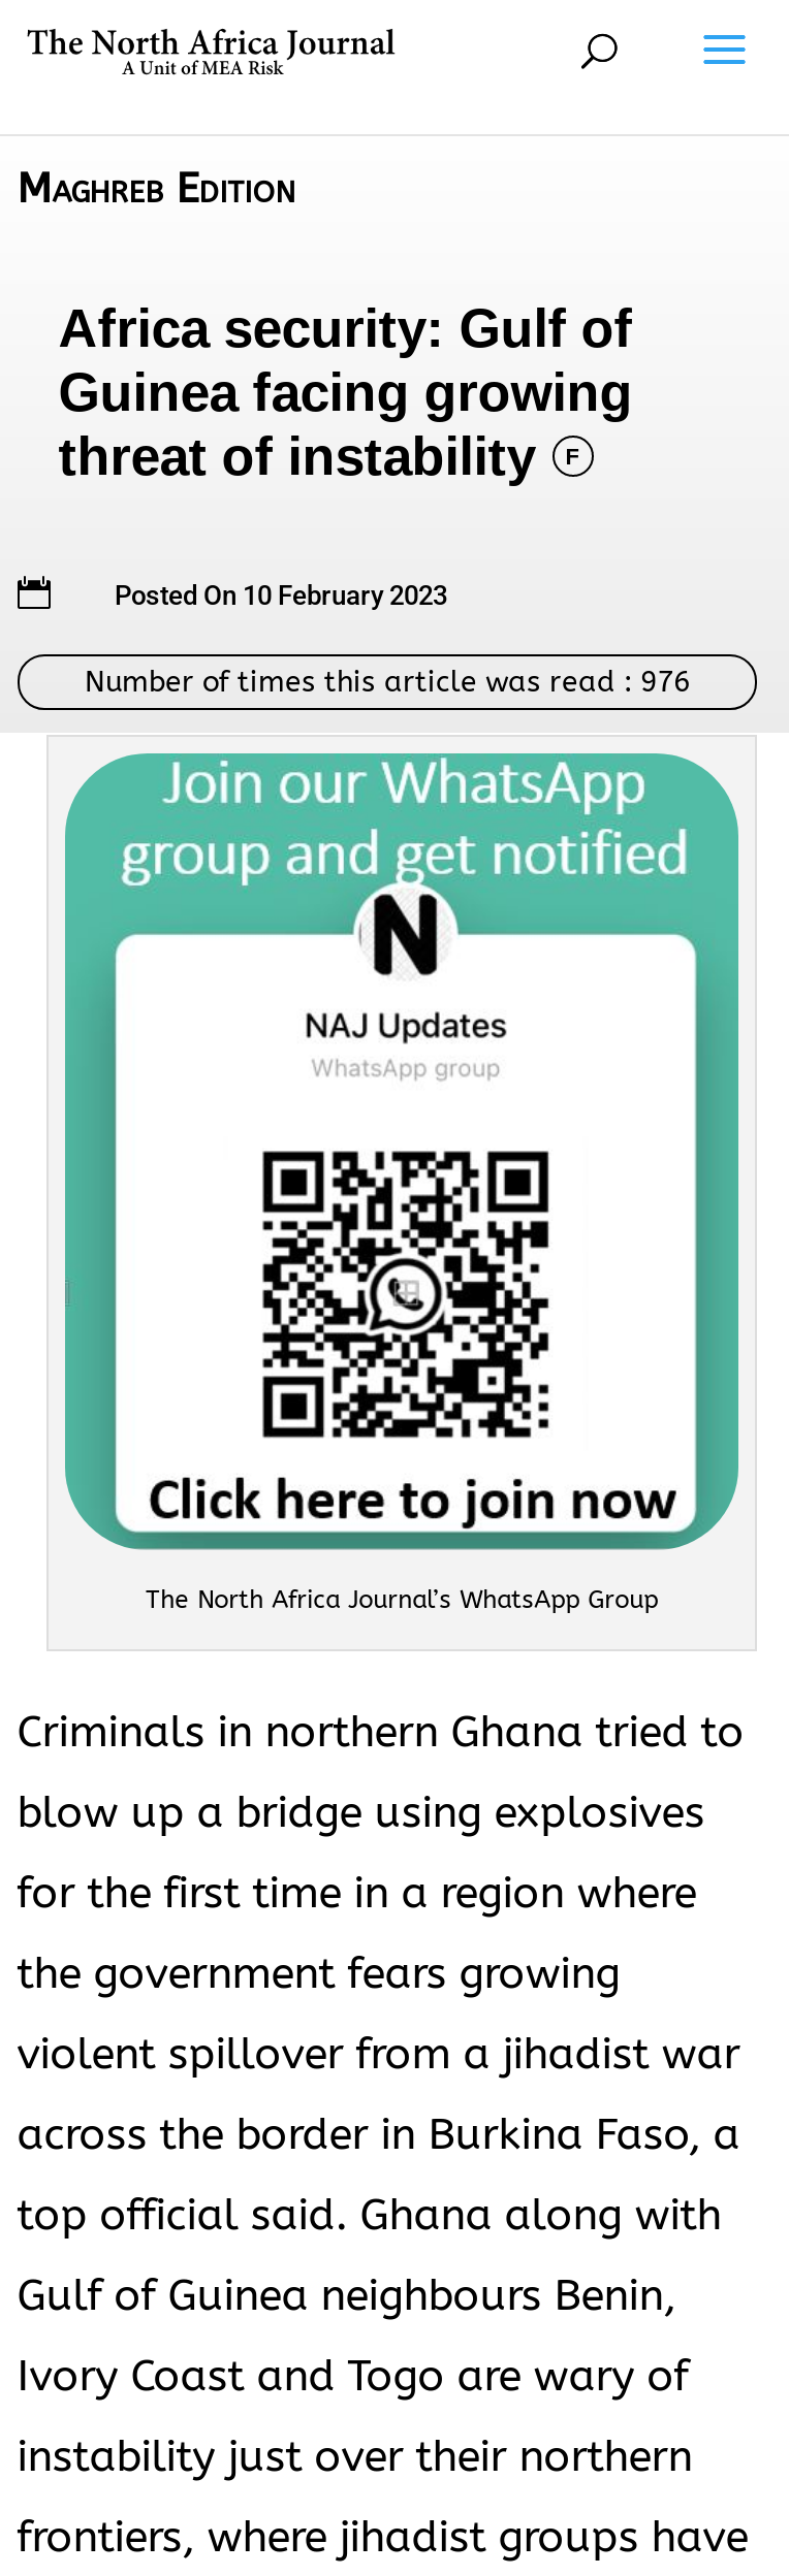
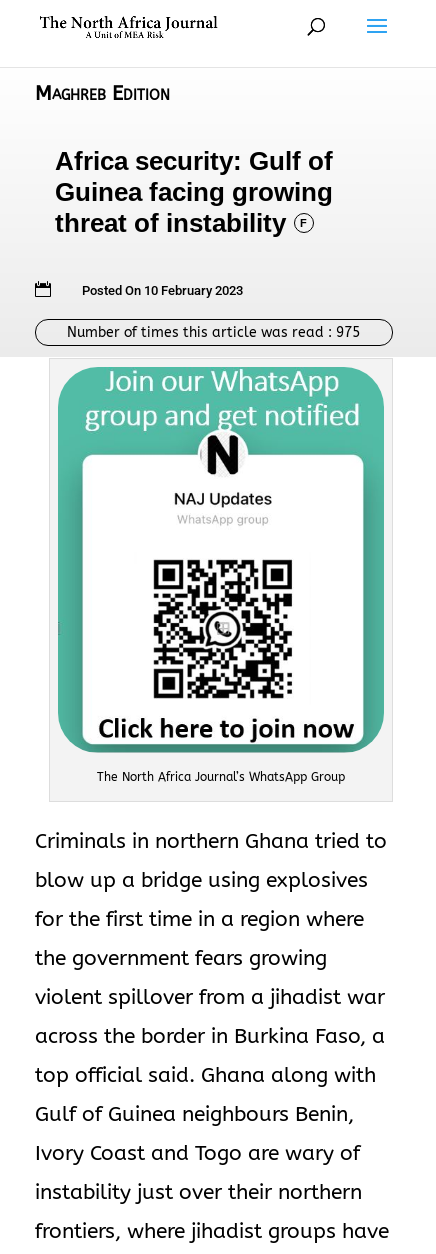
[85,665,690,700] Number of times this article was read : 976 -> [67,324,360,341] Number of times this article was read : 975

